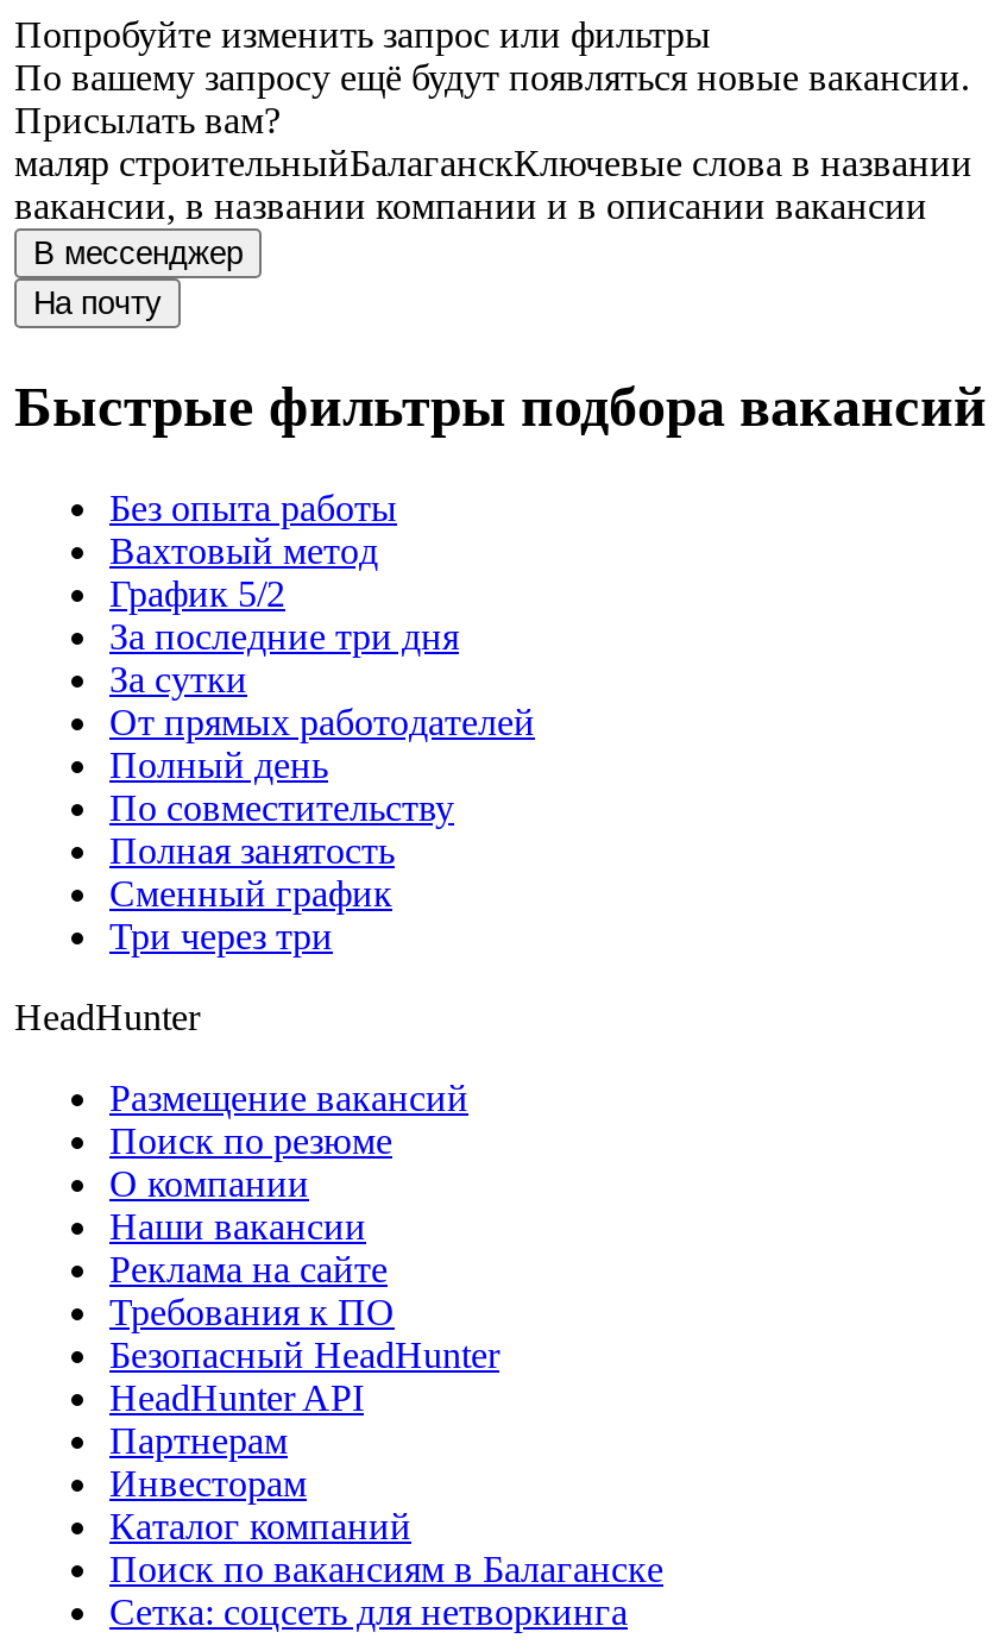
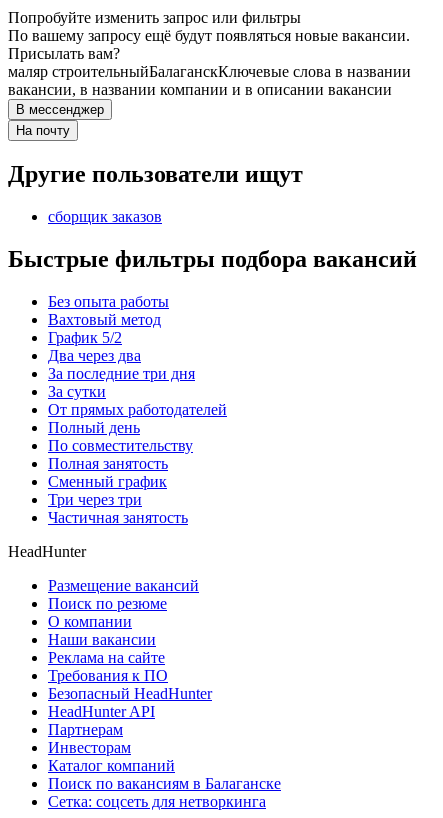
none -> [8,161,303,225] Другие пользователи ищут | сборщик заказов
none -> [48,347,141,364] Два через два
none -> [48,509,188,526] Частичная занятость

